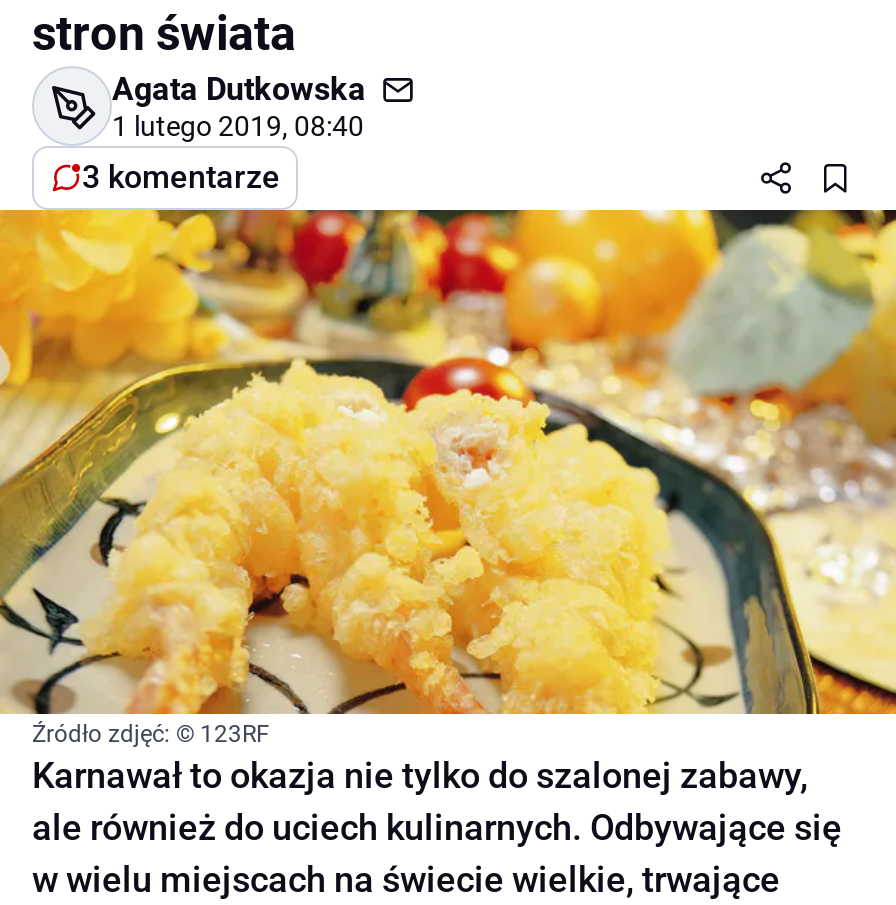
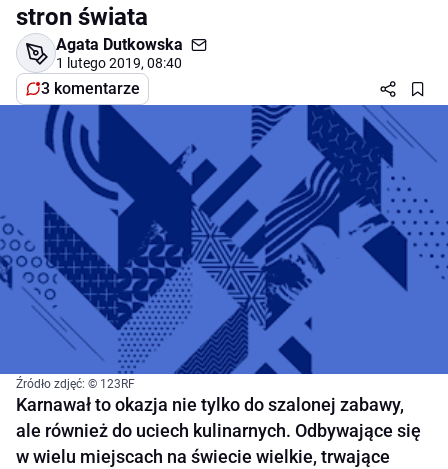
[6,208,890,716] [image] -> [3,104,445,375] [image]

